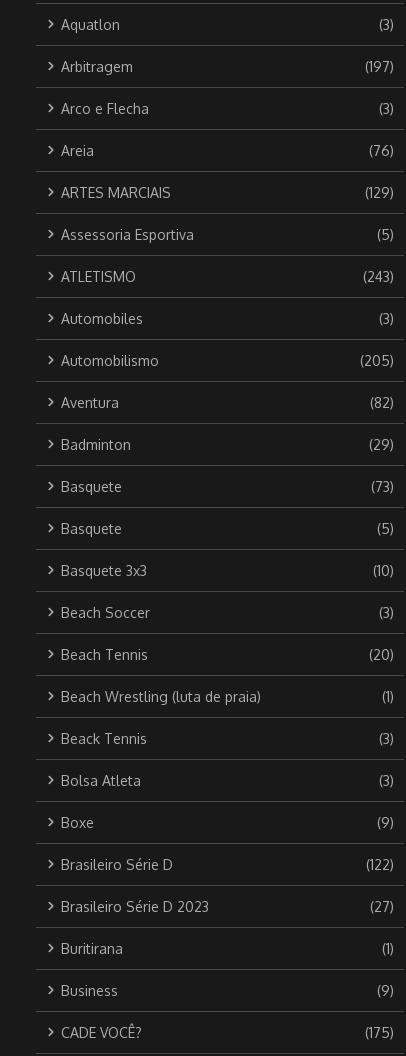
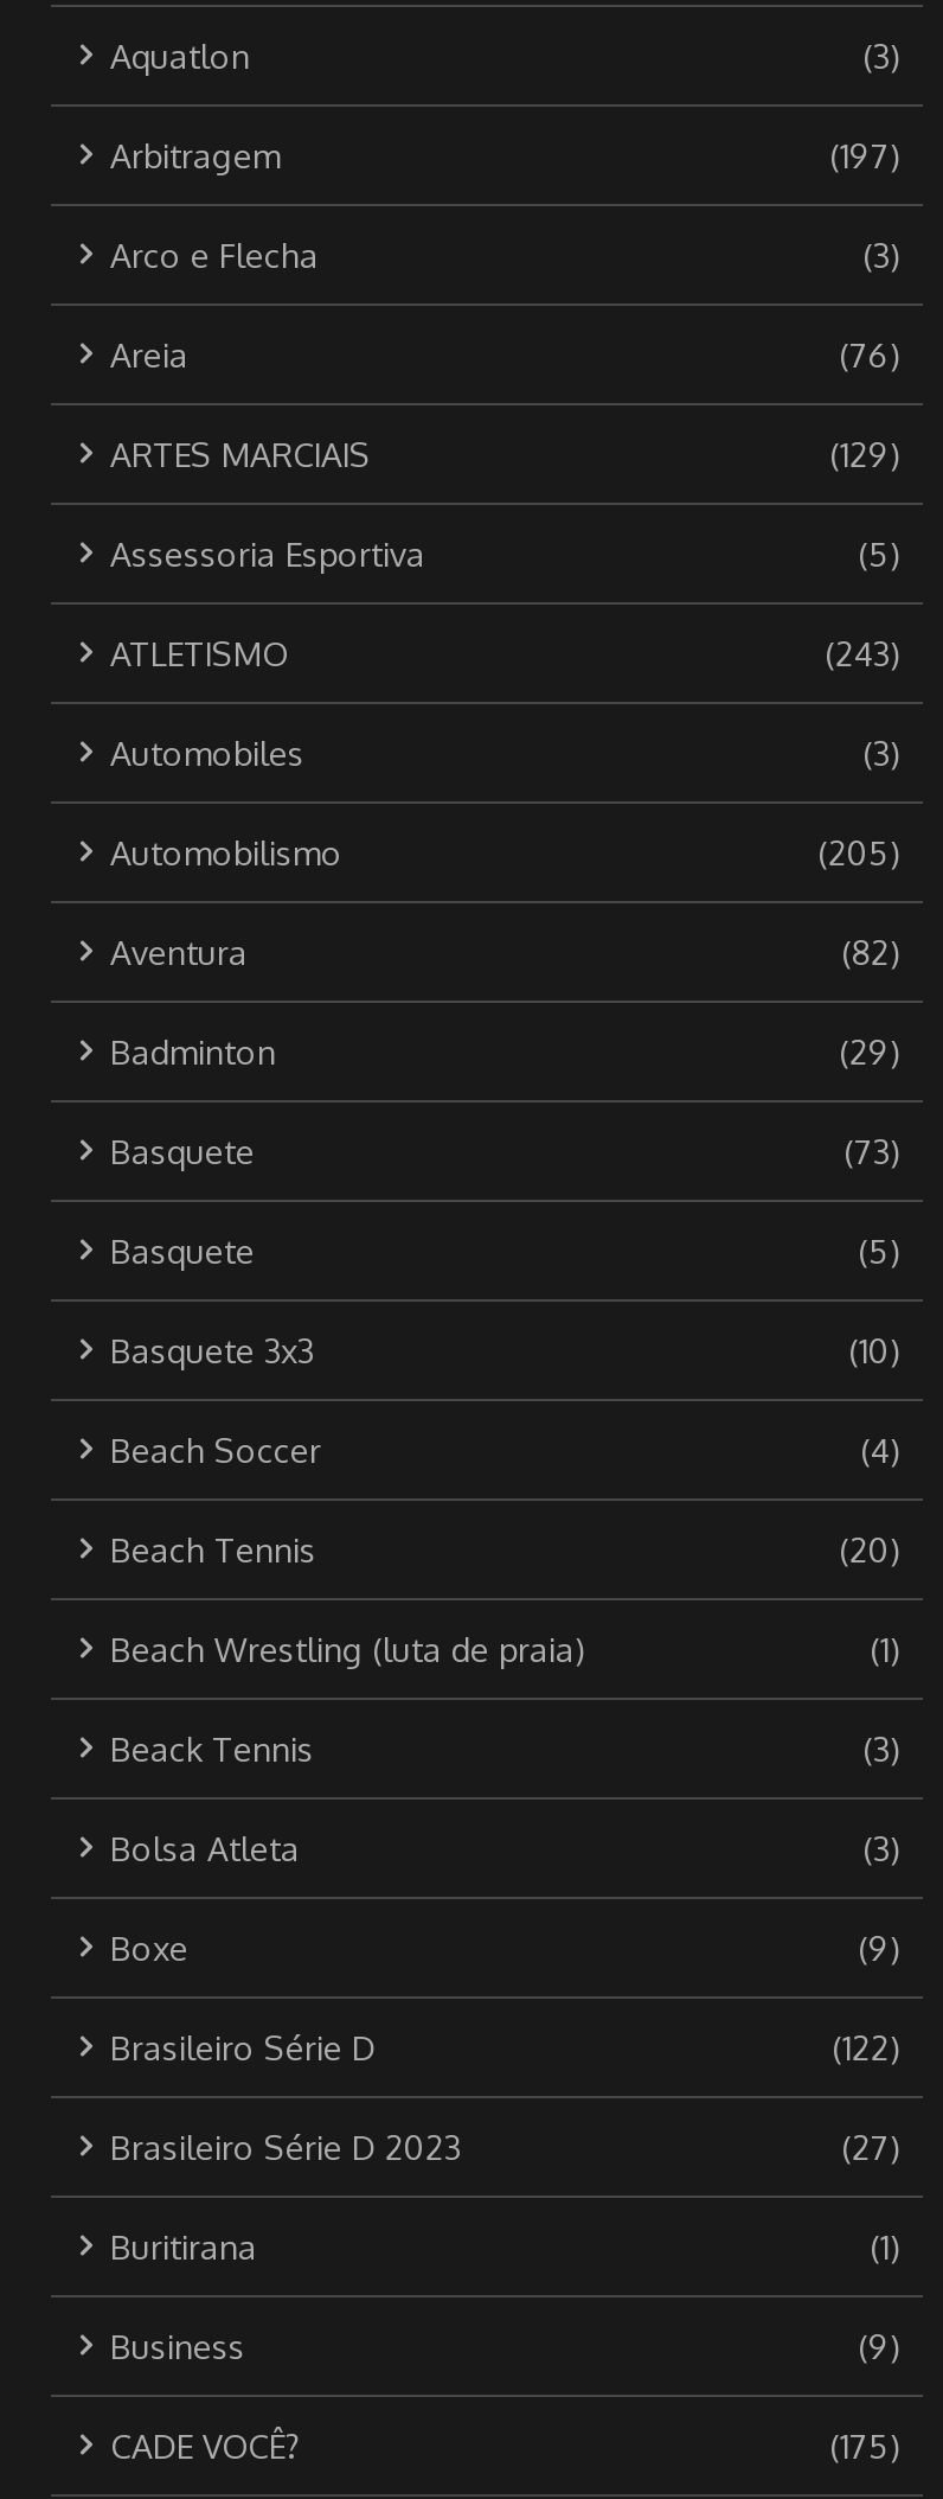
[379,604,394,621] (3) -> [861,1429,899,1469] (4)

